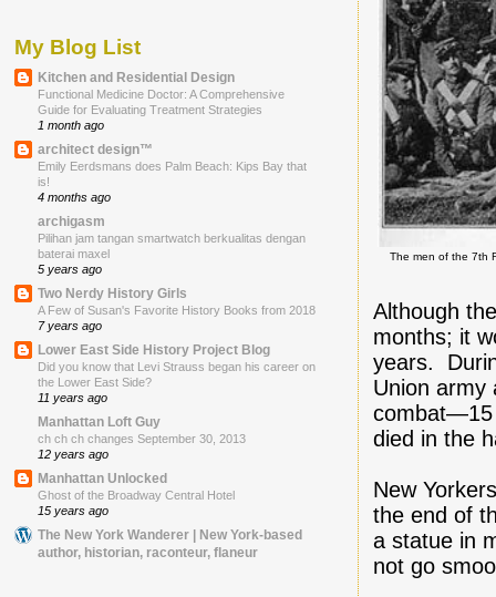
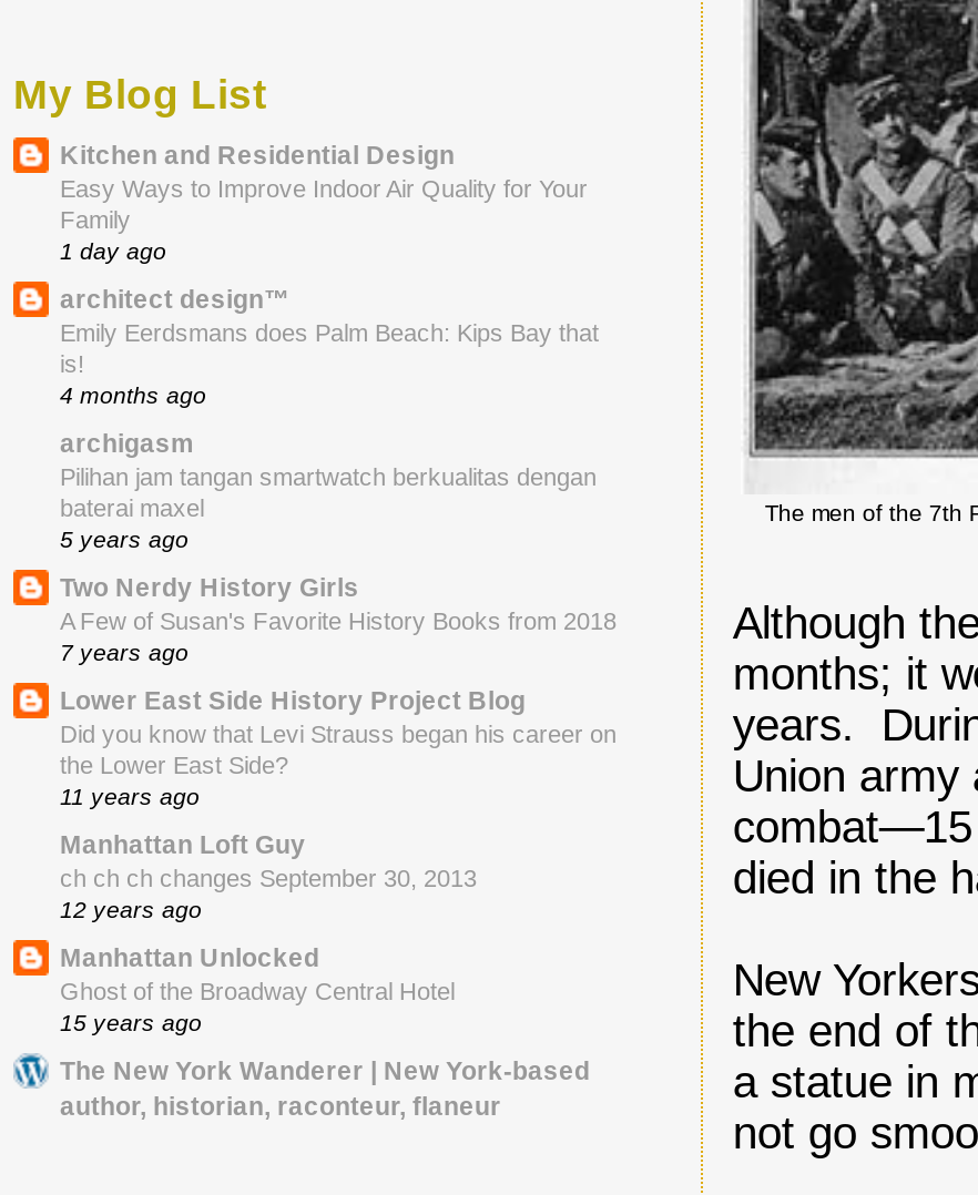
[38,87,285,131] Functional Medicine Doctor: A Comprehensive | Guide for Evaluating Treatment Strategies | 1 month ago -> [60,174,588,263] Easy Ways to Improve Indoor Air Quality for Your | Family | 1 day ago

